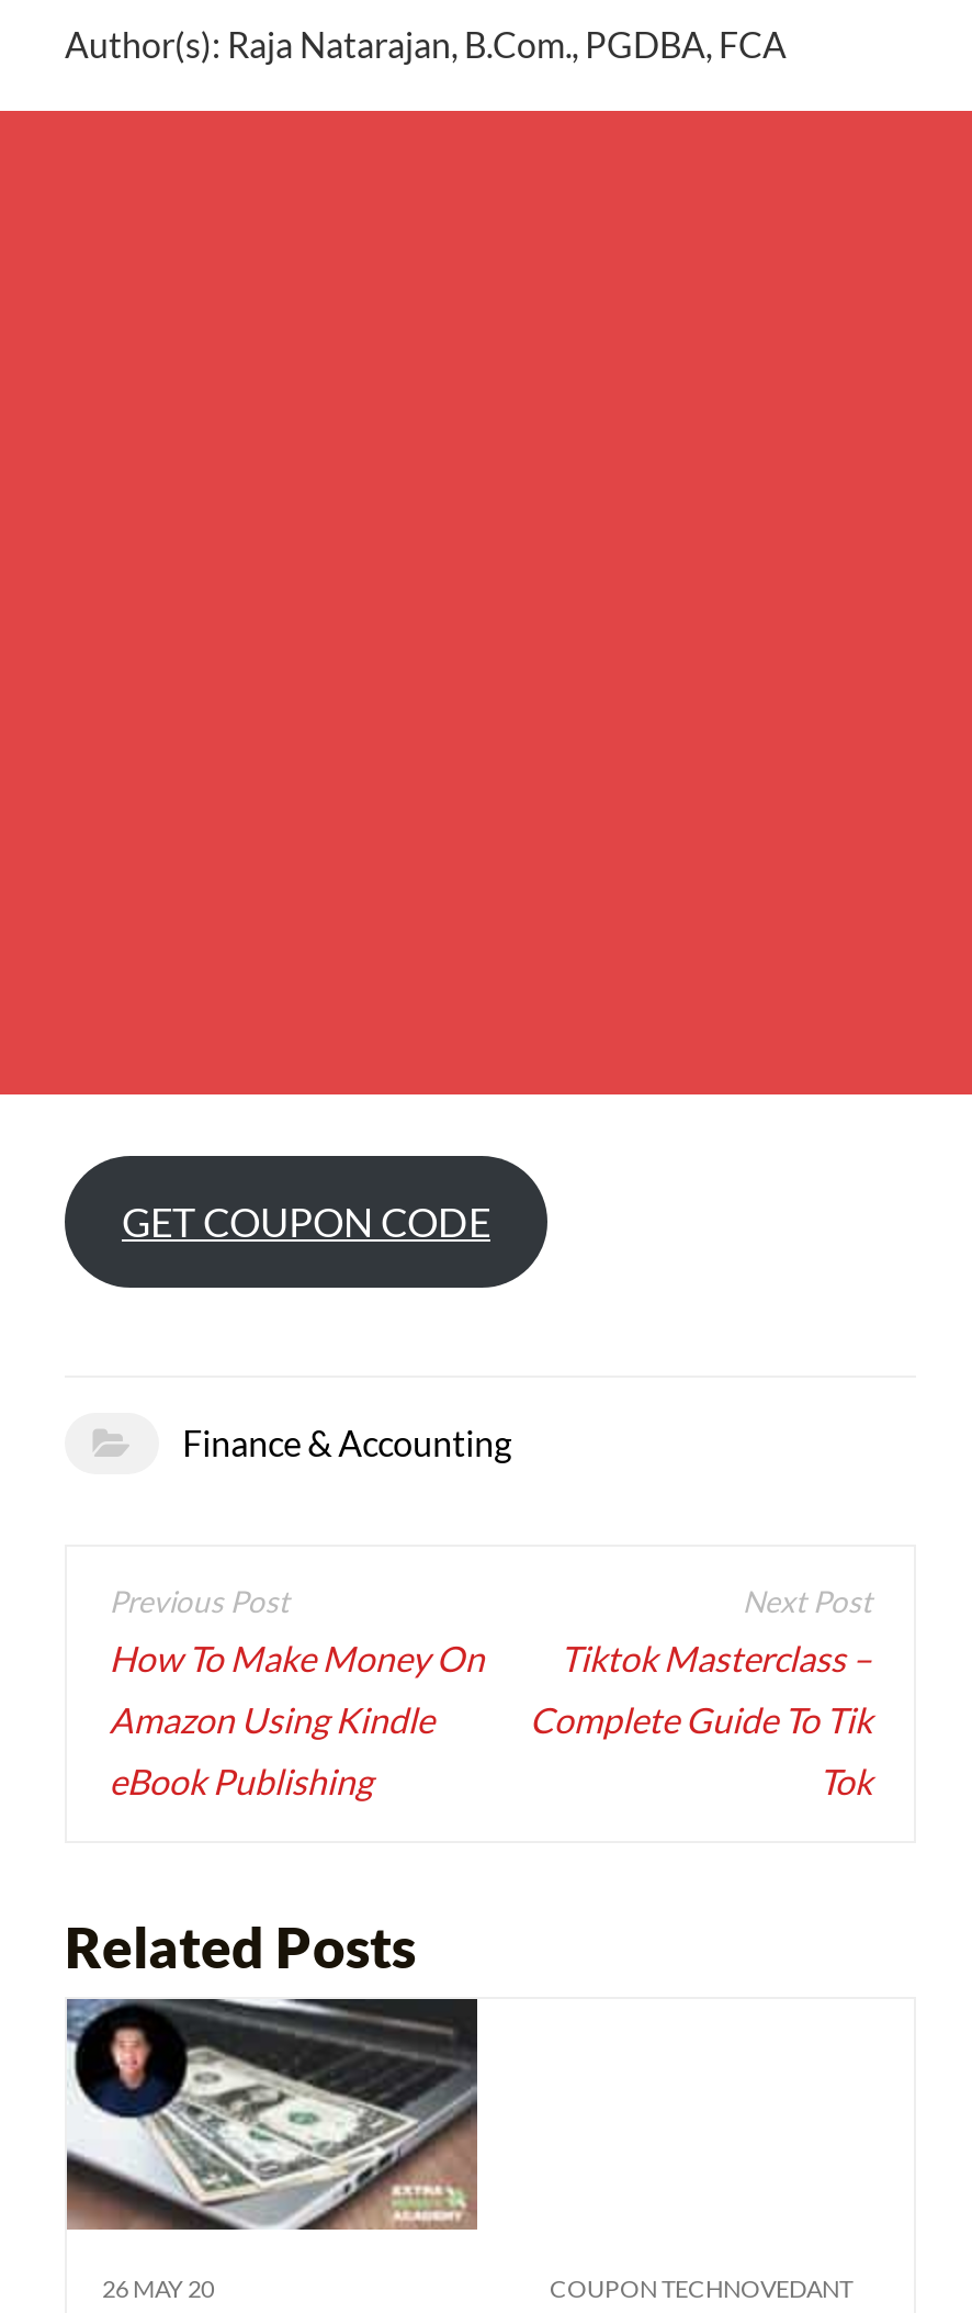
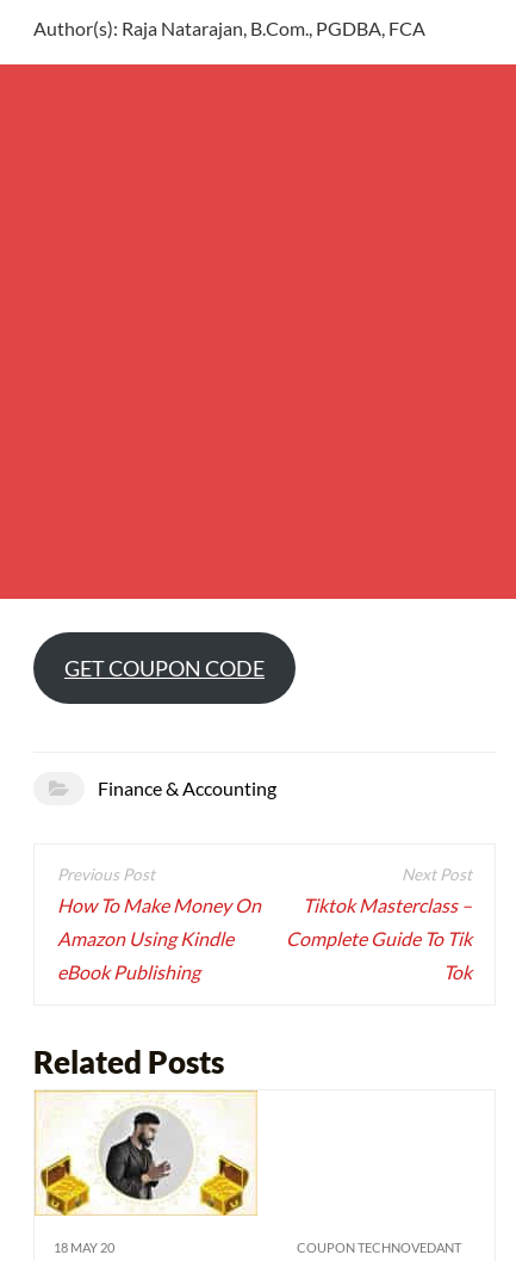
[65,1997,479,2301] [image] | 26 MAY 20 -> [33,1089,257,1255] [image] | 18 MAY 20

